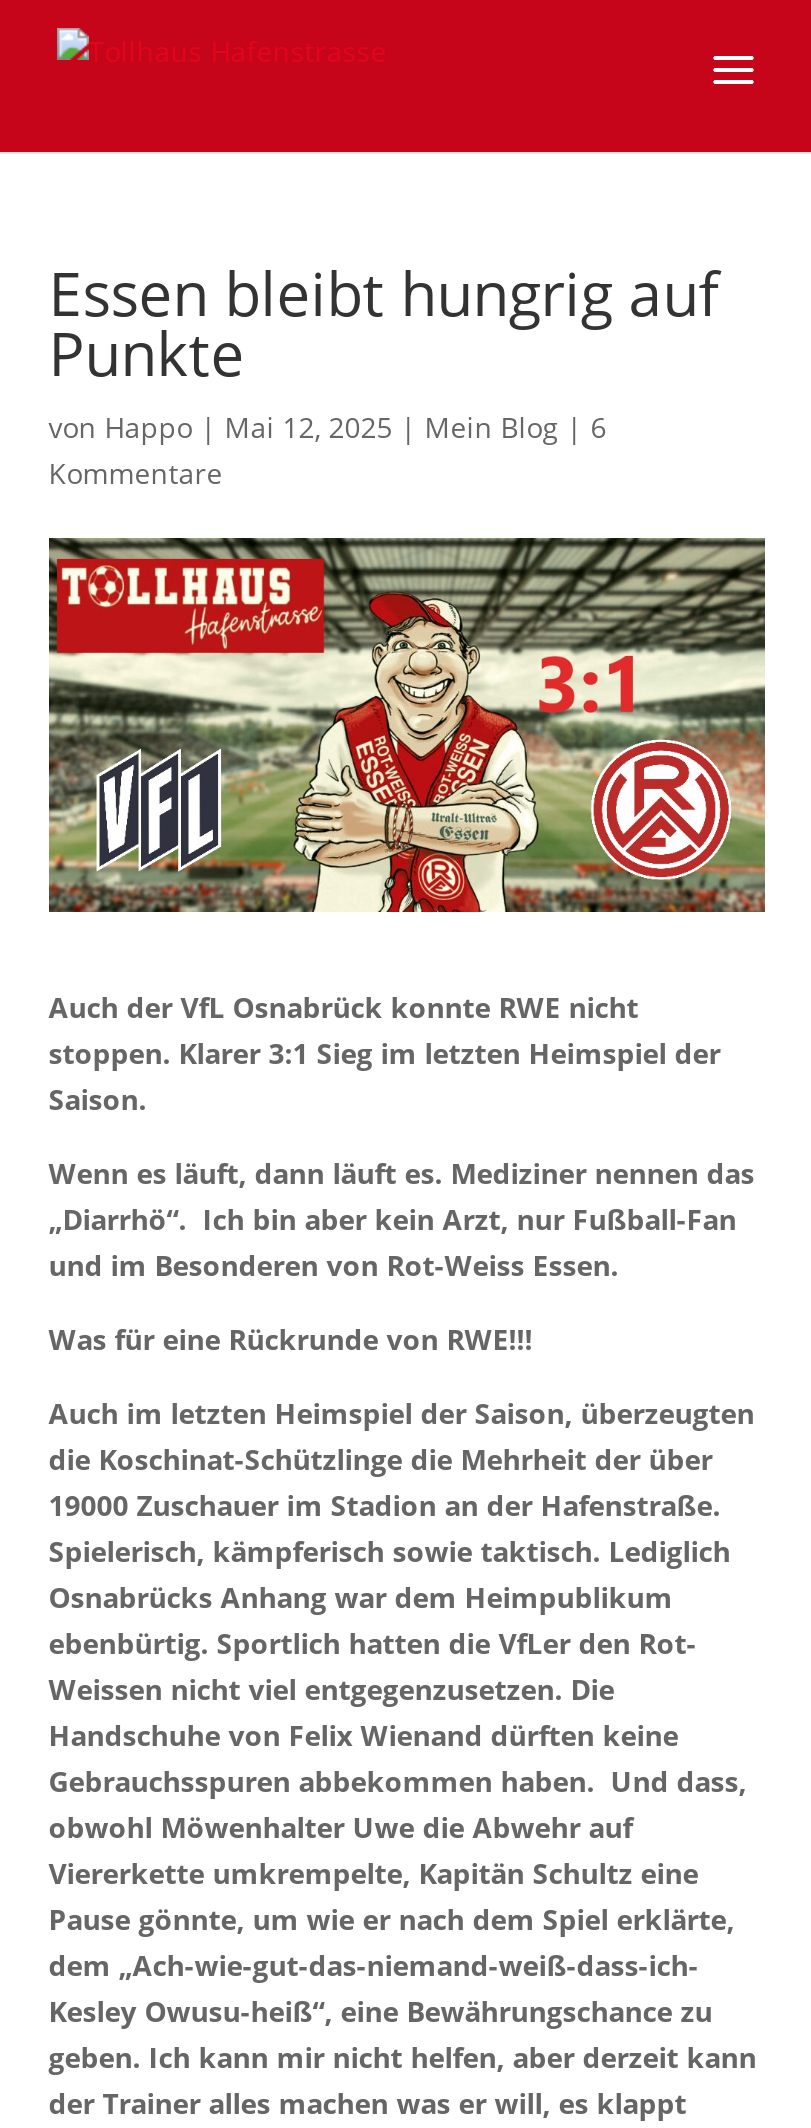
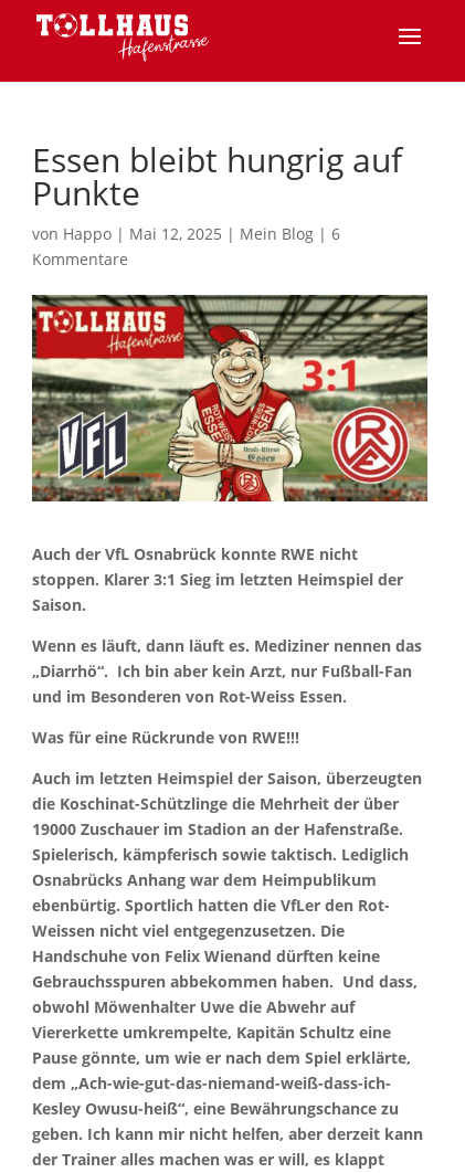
none -> [36,12,209,62] [image]

